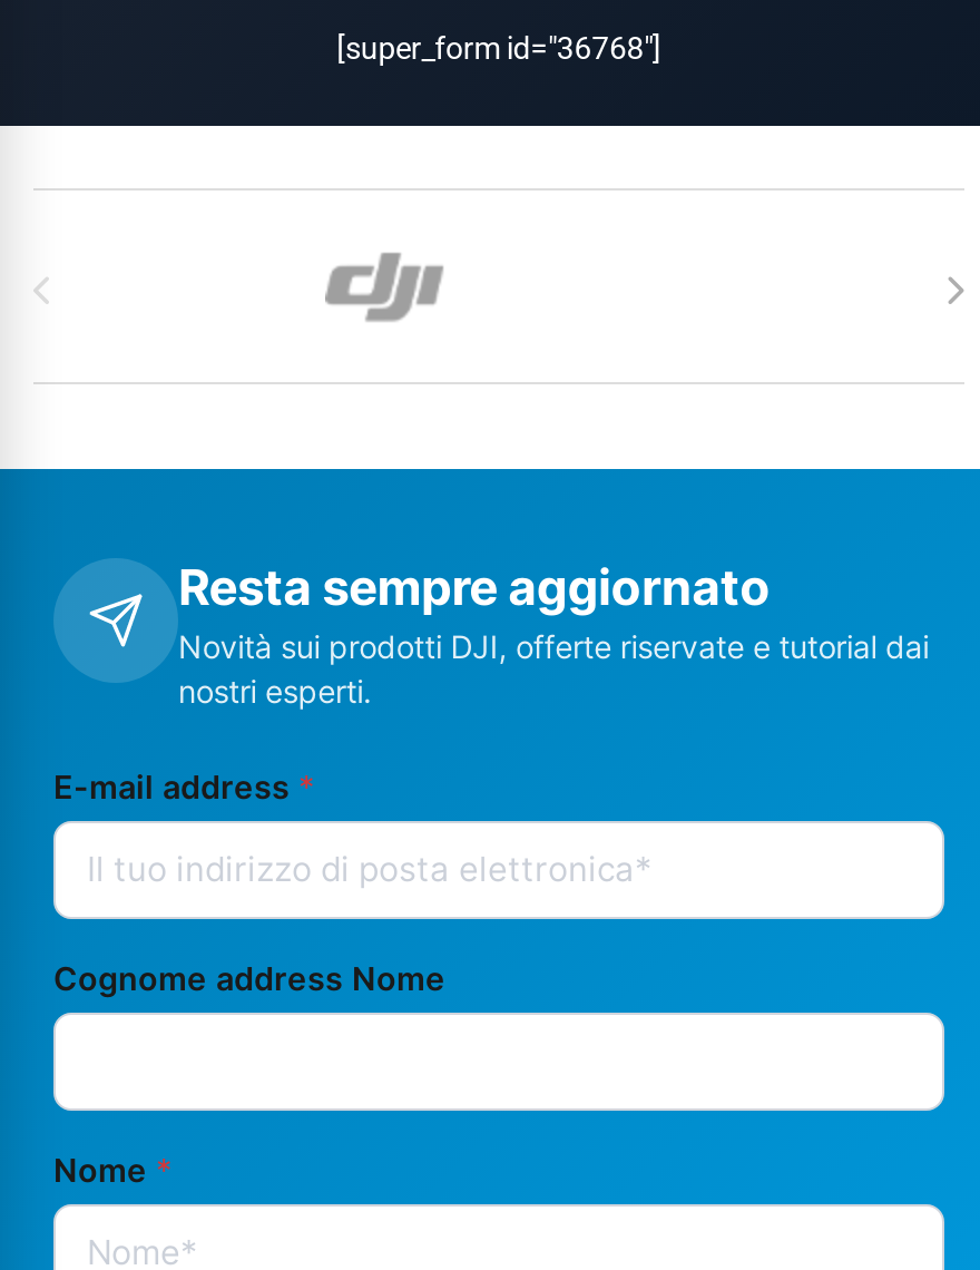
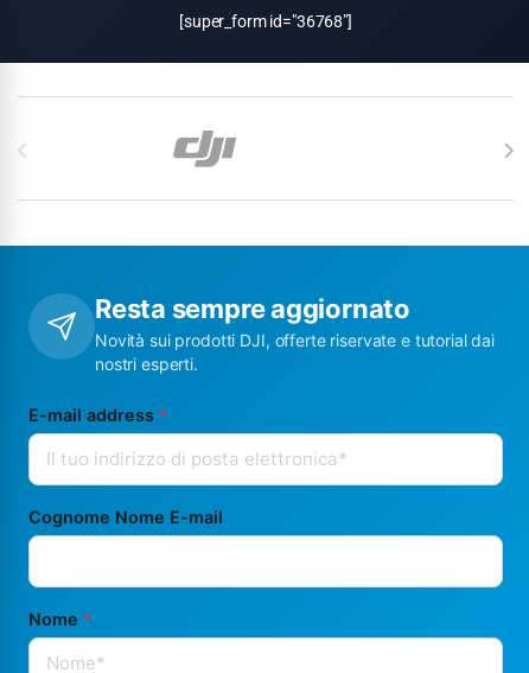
[53,959,445,997] Cognome address Nome -> [28,507,223,527] Cognome Nome E-mail

